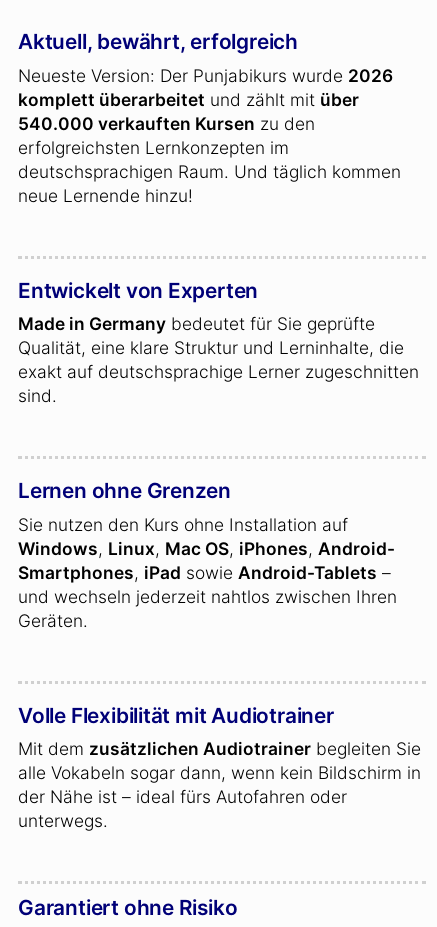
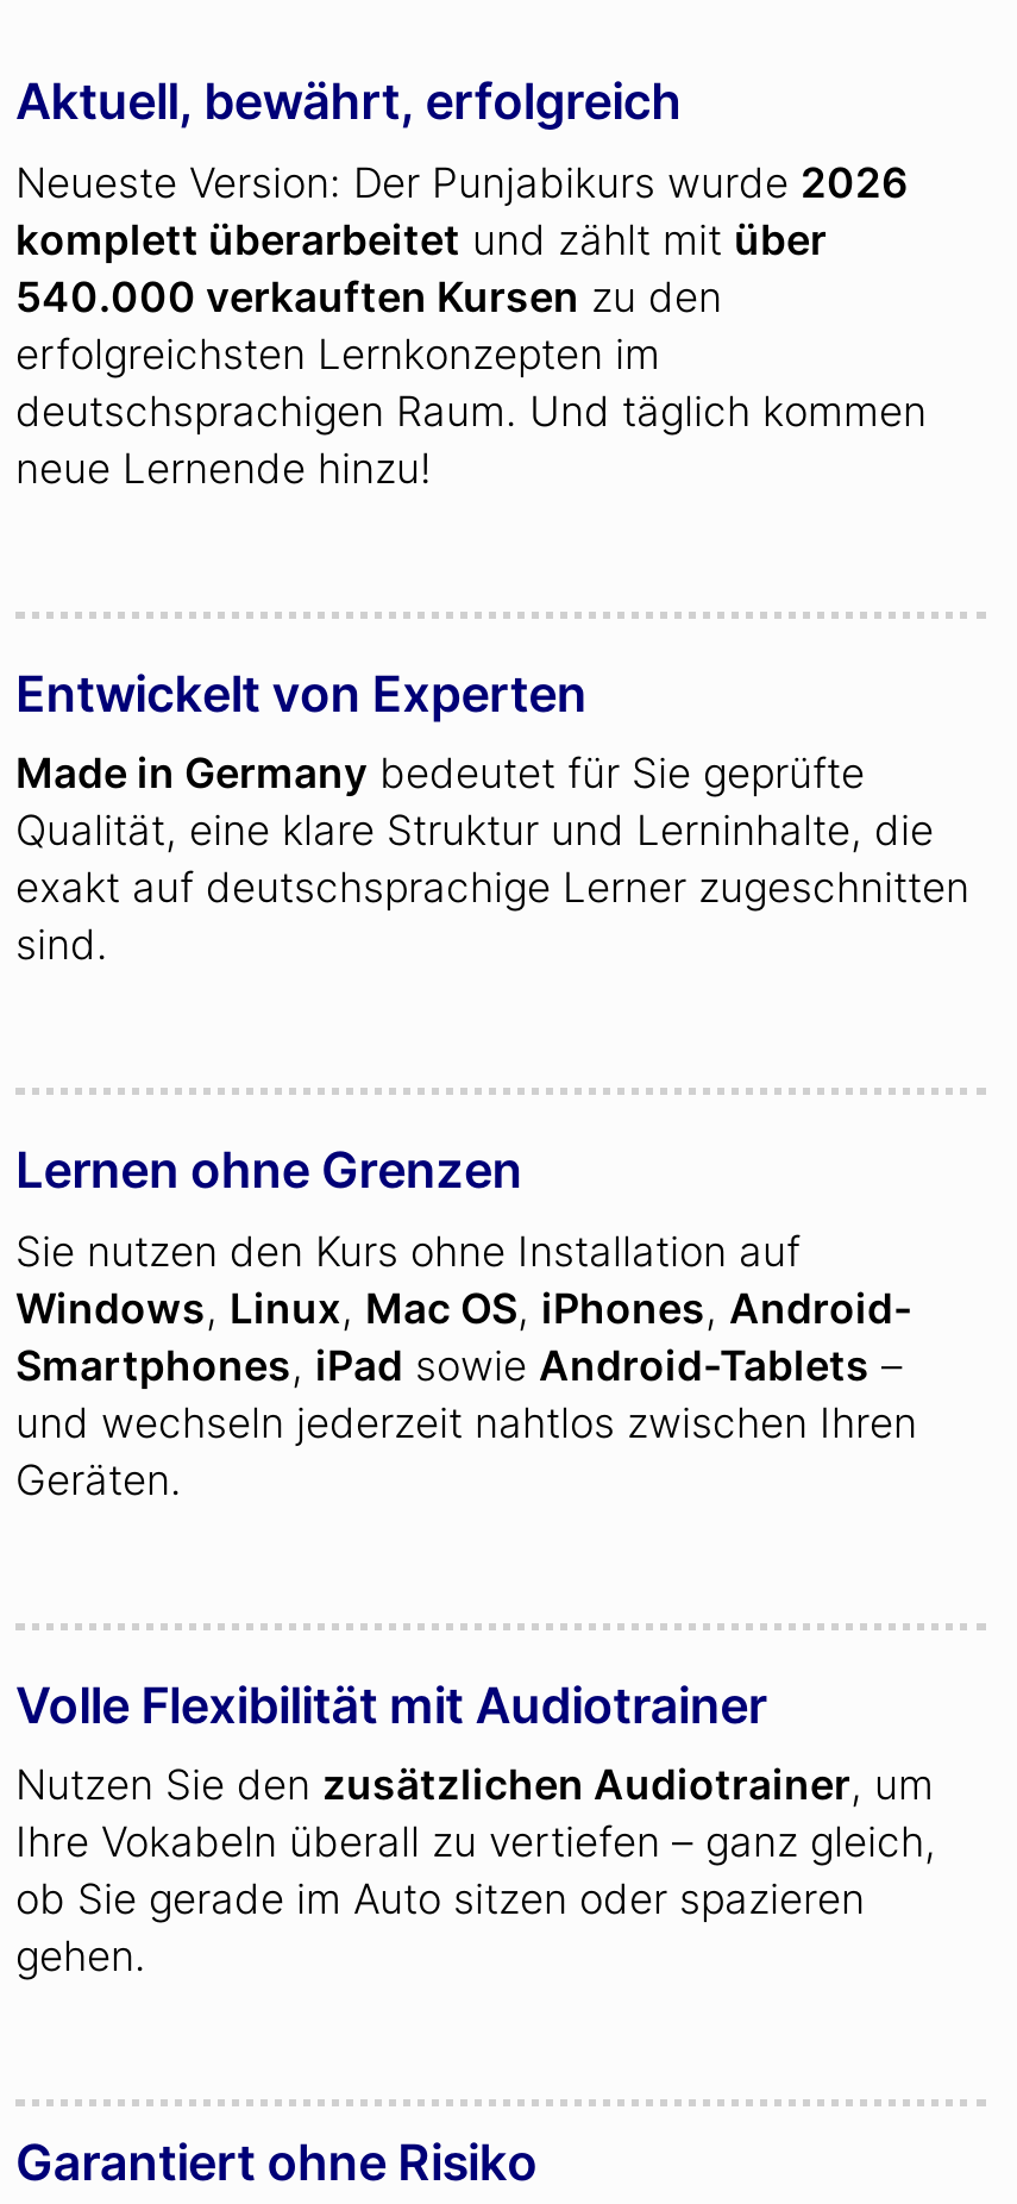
[18,738,421,831] Mit dem zusätzlichen Audiotrainer begleiten Sie | alle Vokabeln sogar dann, wenn kein Bildschirm in | der Nähe ist – ideal fürs Autofahren oder | unterwegs. -> [15,1759,936,1980] Nutzen Sie den zusätzlichen Audiotrainer, um | Ihre Vokabeln überall zu vertiefen – ganz gleich, | ob Sie gerade im Auto sitzen oder spazieren | gehen.

